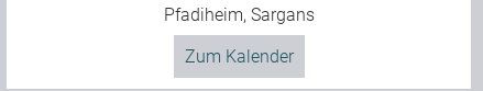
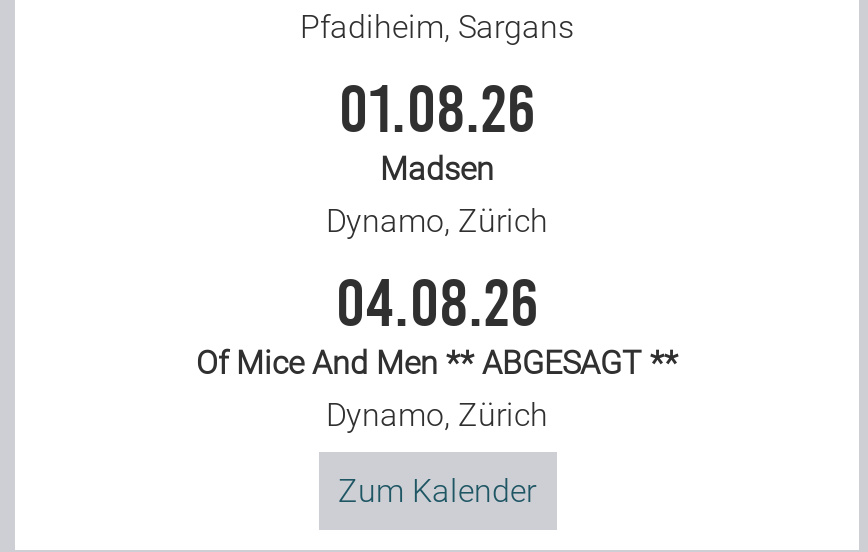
none -> [196,72,678,434] 01.08.26 | Madsen | Dynamo, Zürich | 04.08.26 | Of Mice And Men ** ABGESAGT ** | Dynamo, Zürich

